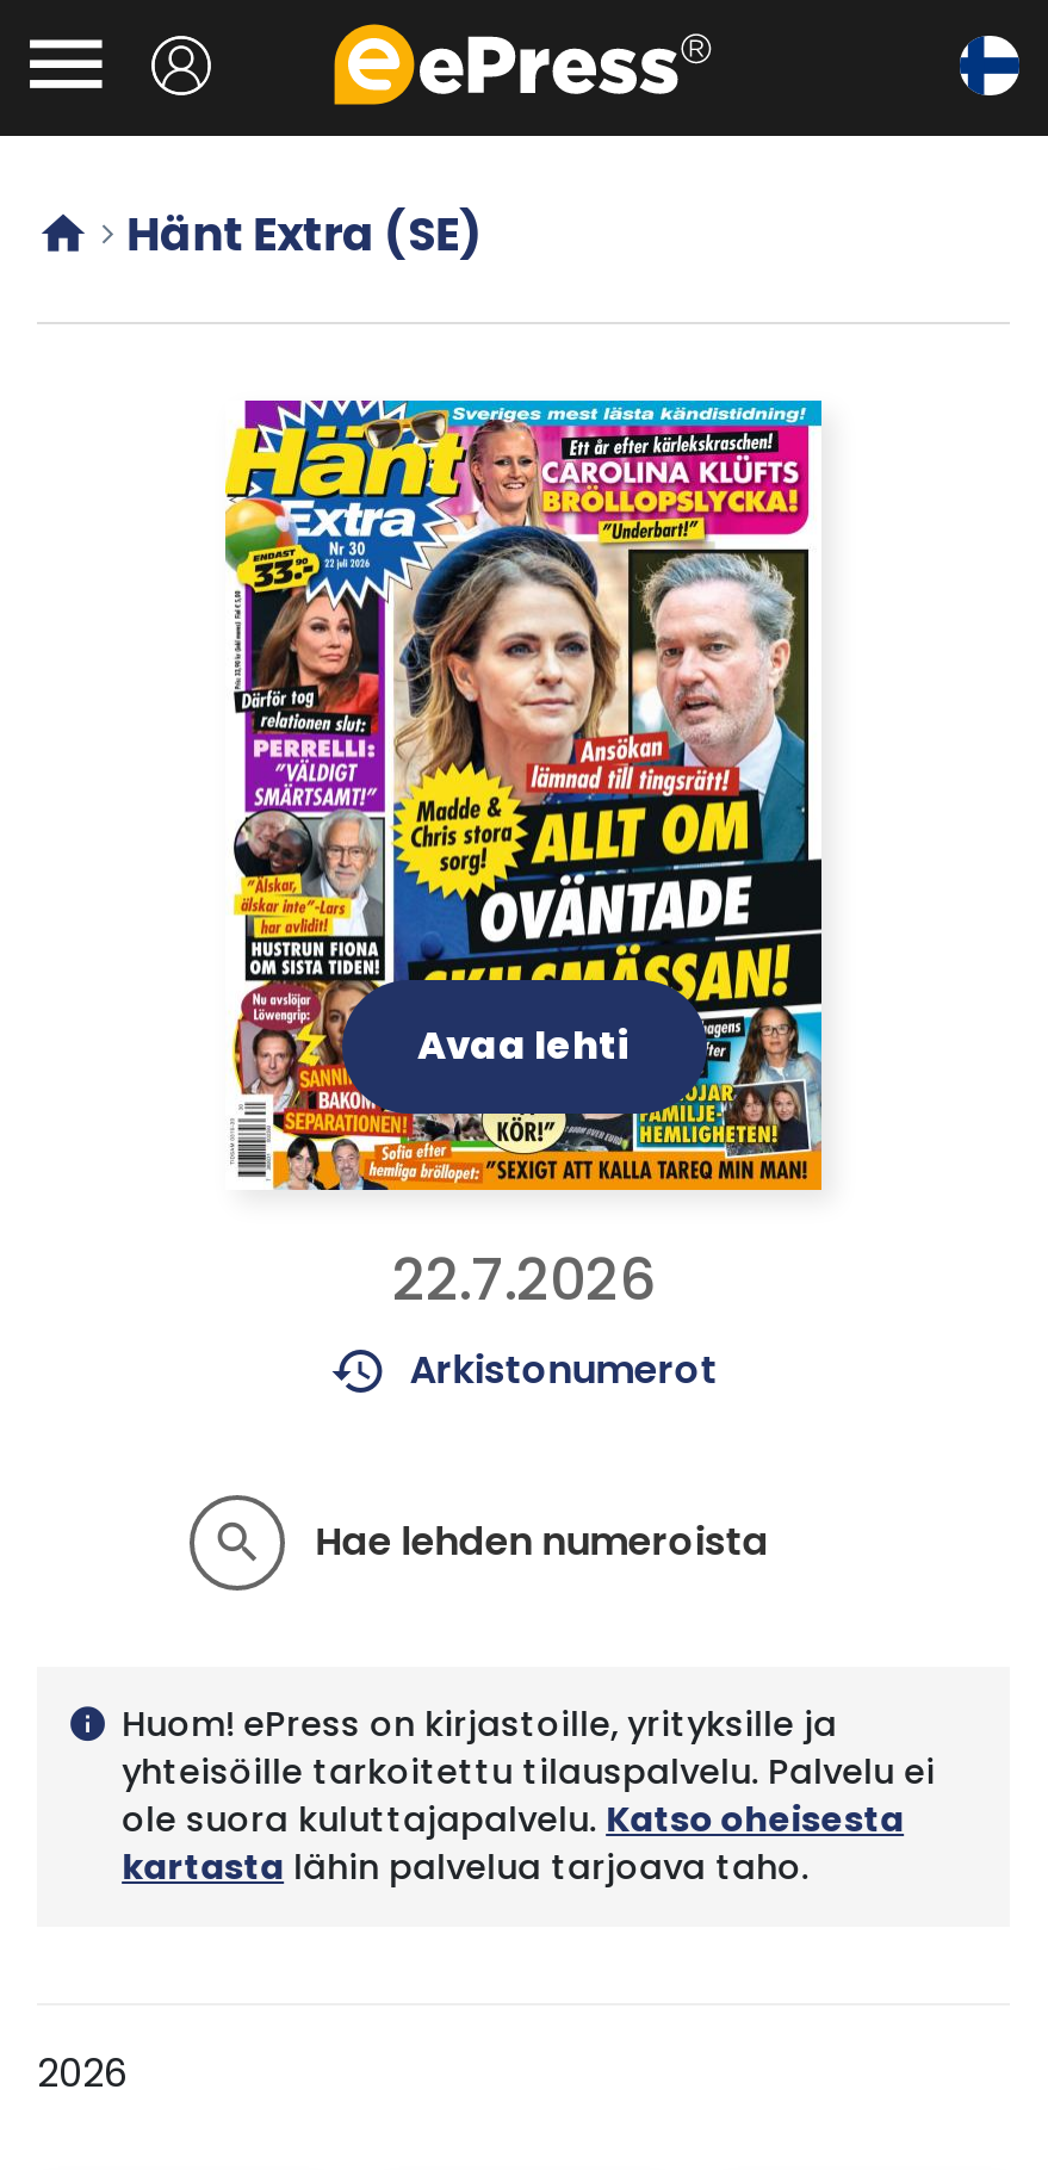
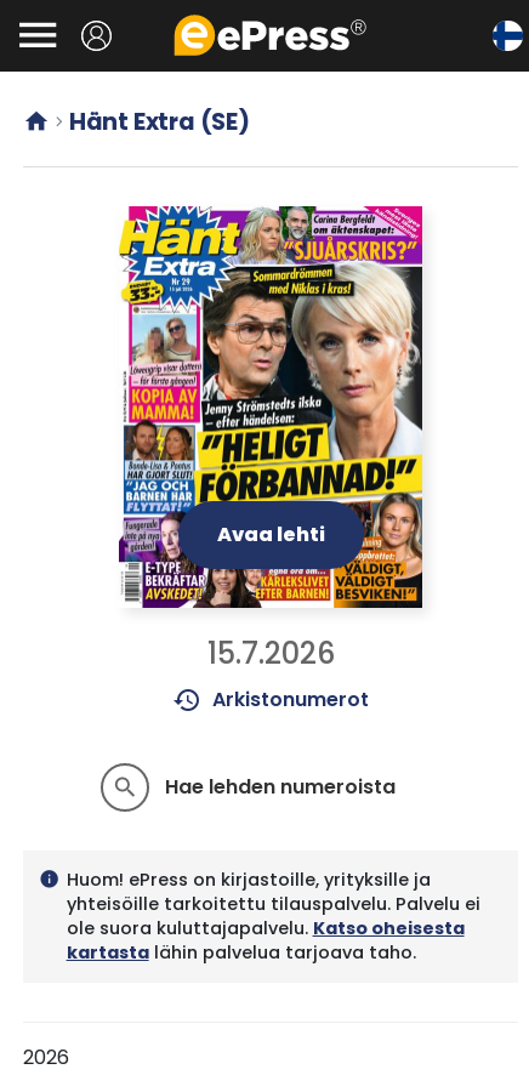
[223,398,824,1319] [image] | 22.7.2026 -> [118,205,423,673] [image] | 15.7.2026

